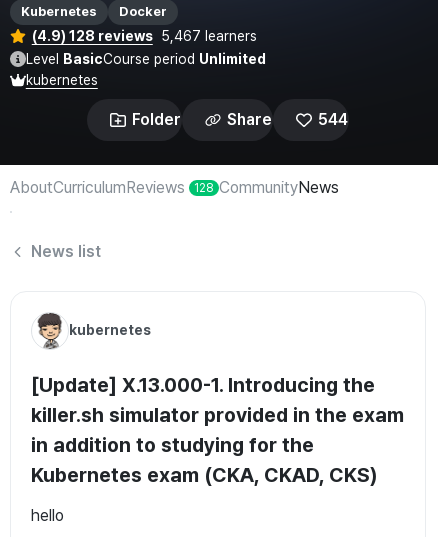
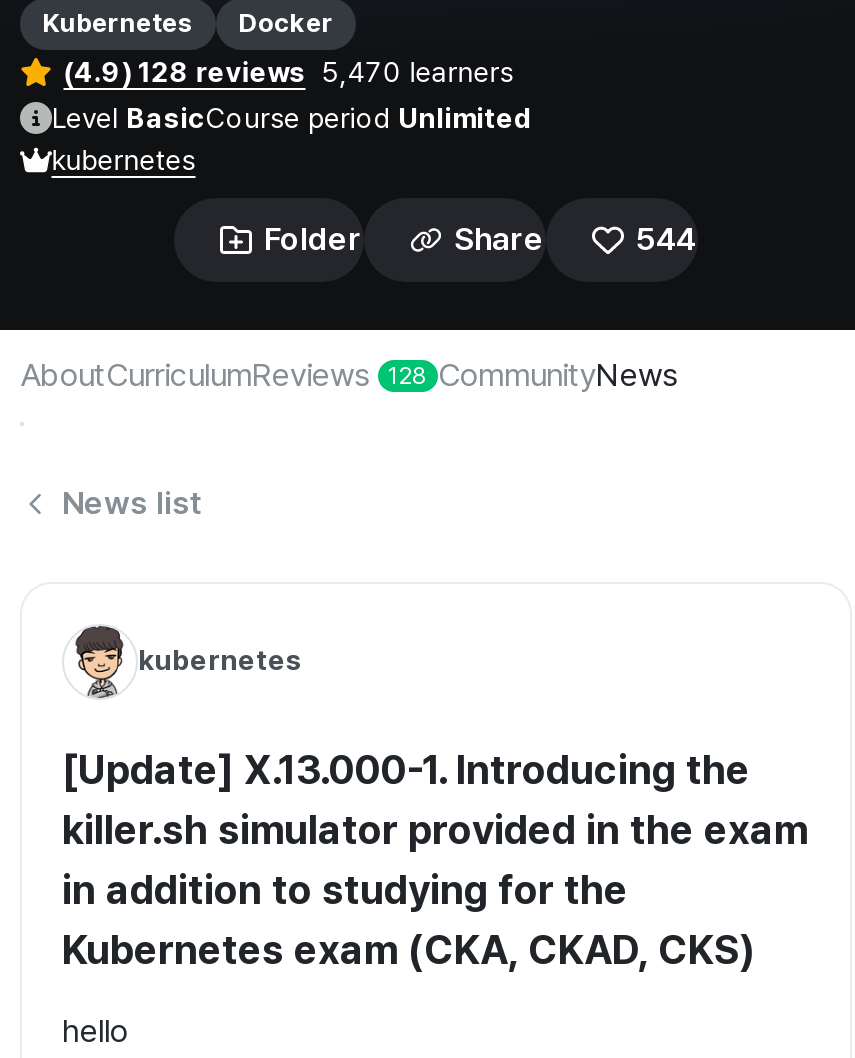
[32,28,257,44] (4.9) 128 reviews 5,467 learners -> [64,56,514,88] (4.9) 128 reviews 5,470 learners

